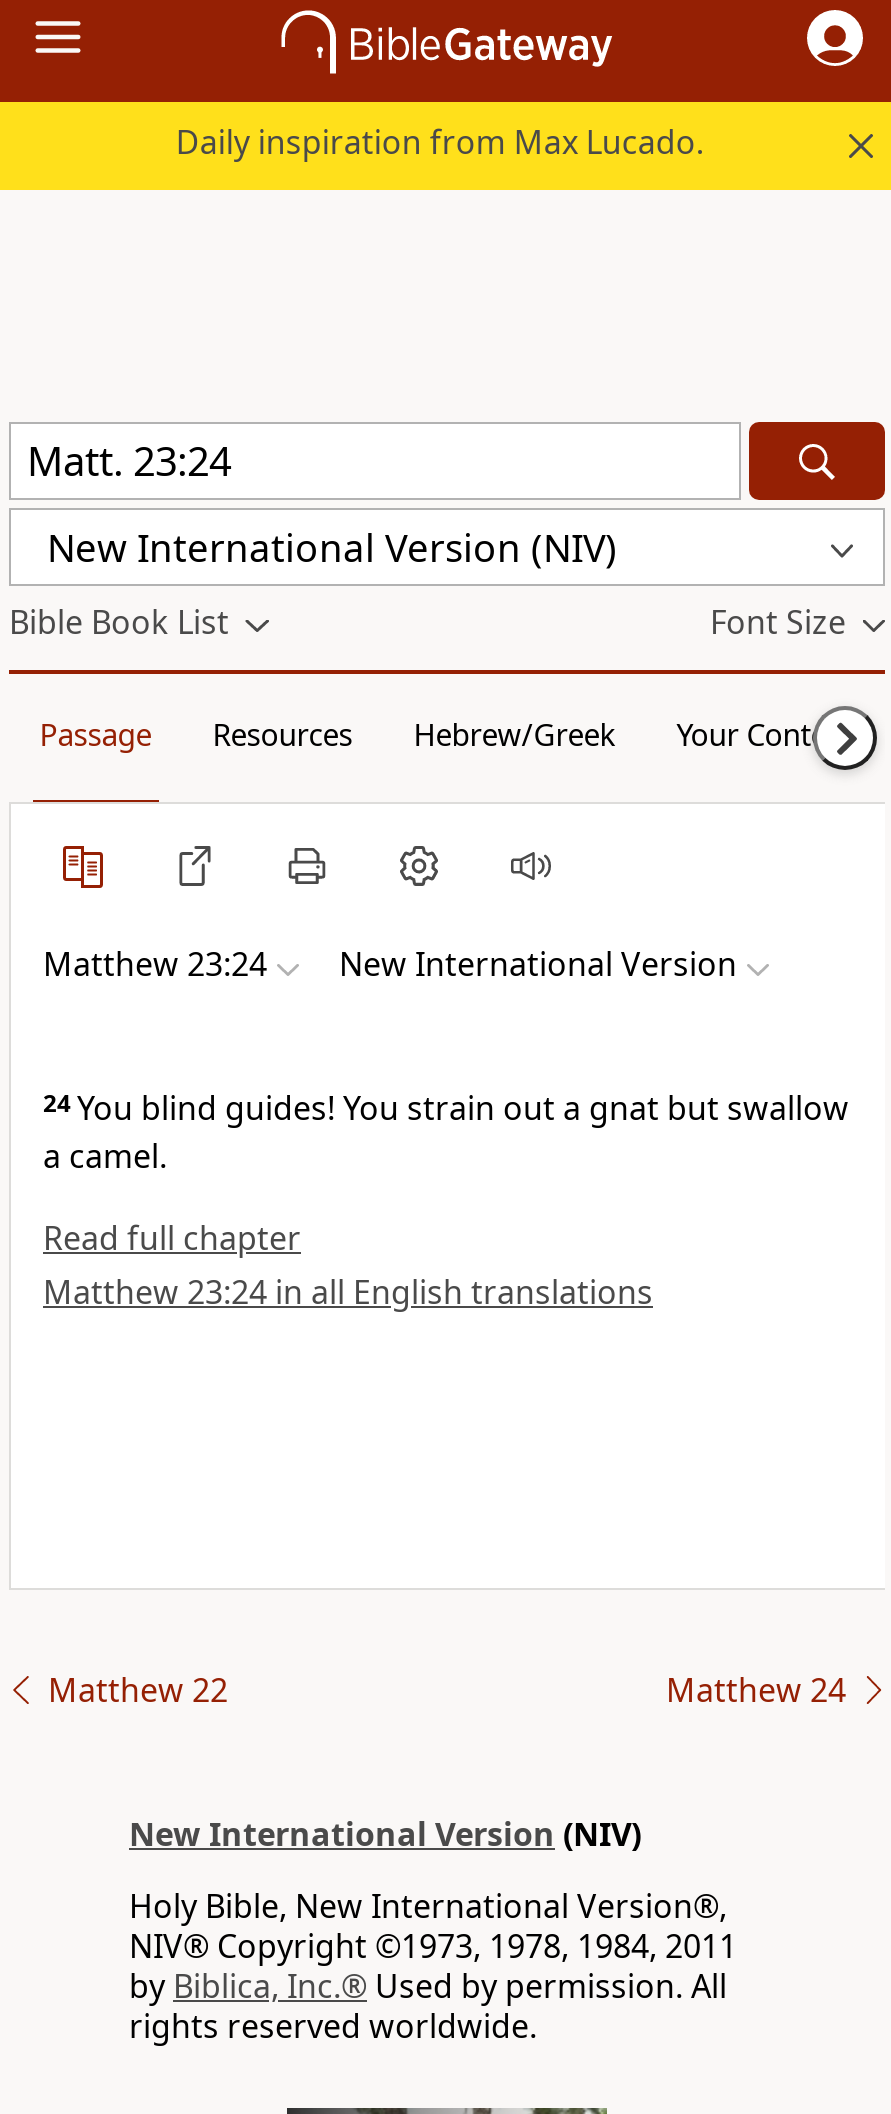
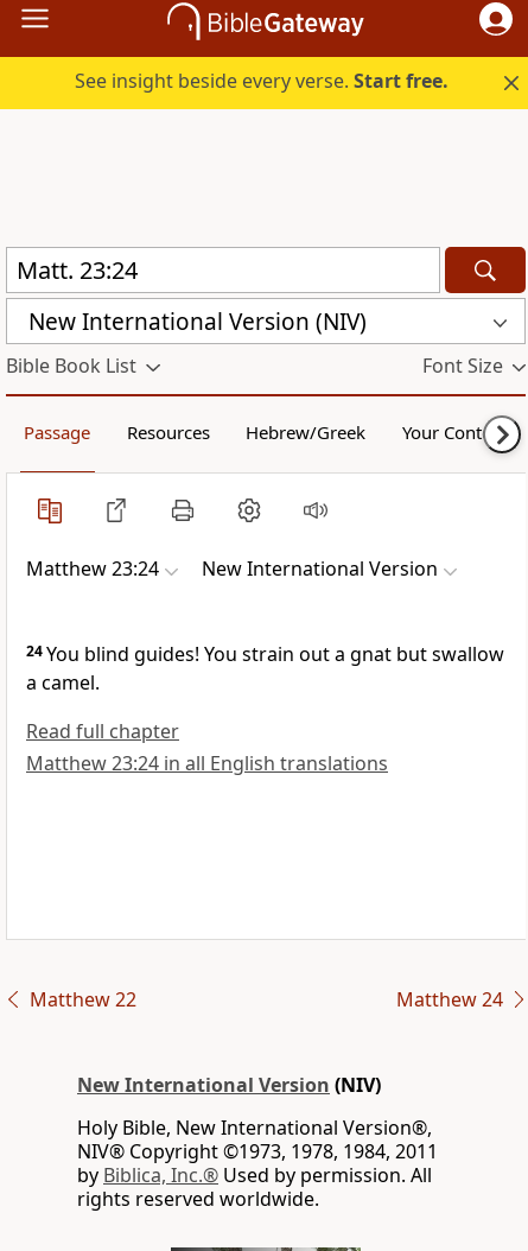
[176,120,704,164] Daily inspiration from Max Lucado. -> [75,68,448,94] See insight beside every verse. Start free.

